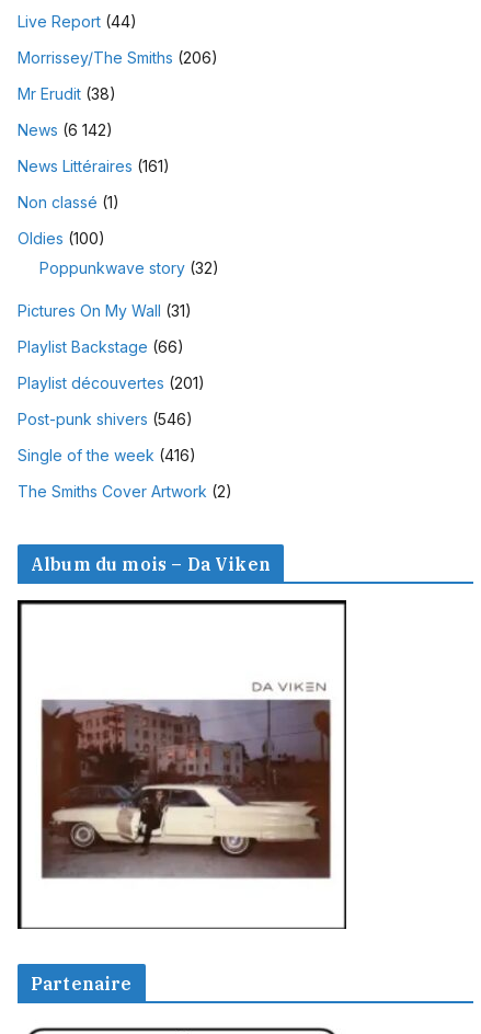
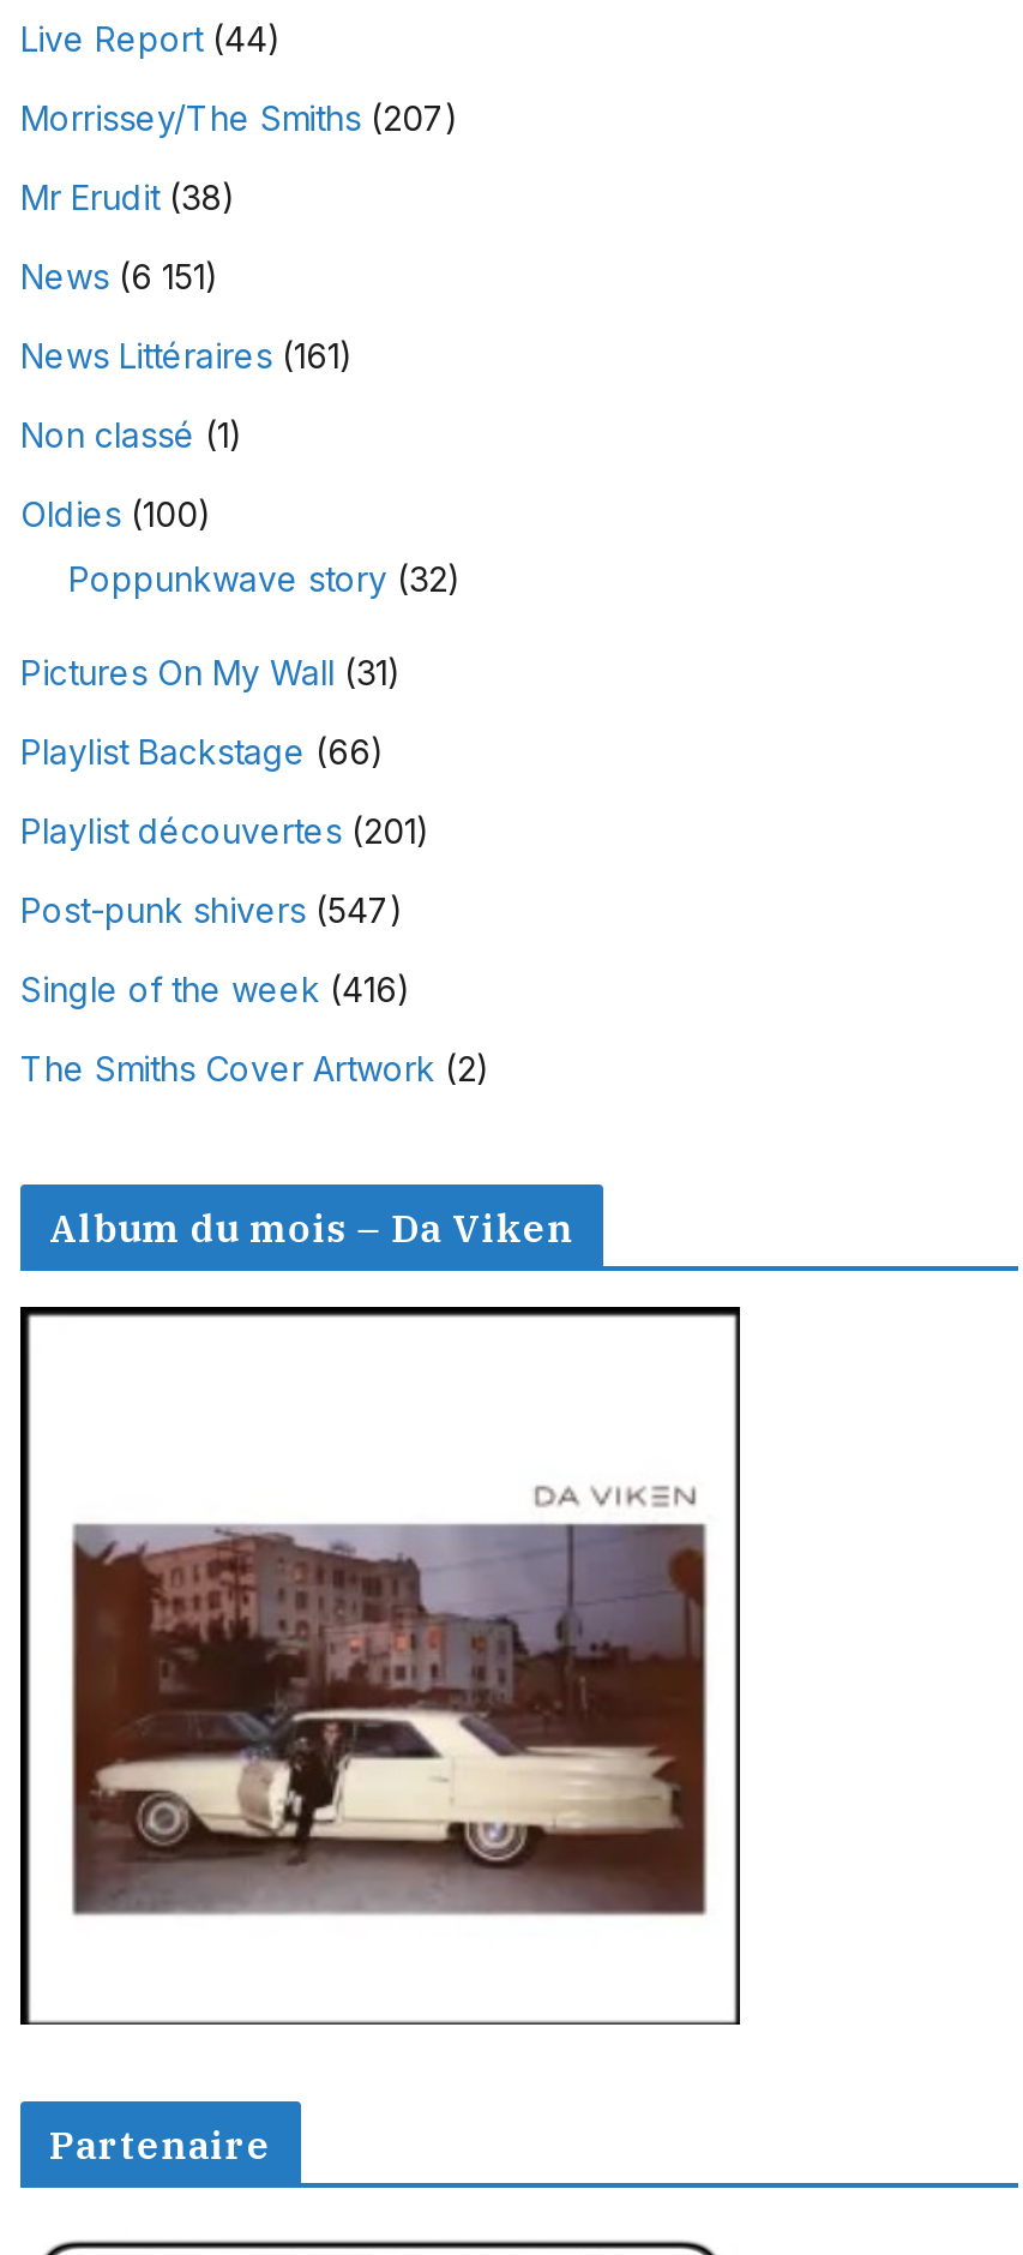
[18,48,218,67] Morrissey/The Smiths (206) -> [20,98,459,138] Morrissey/The Smiths (207)
[18,121,113,139] News (6 142) -> [20,256,219,297] News (6 151)
[18,410,193,428] Post-punk shivers (546) -> [20,890,404,931] Post-punk shivers (547)

